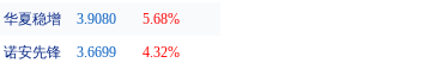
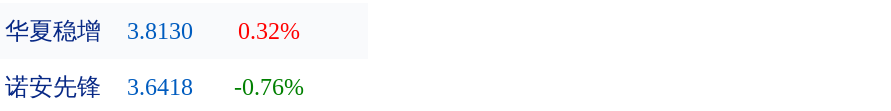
[76,11,116,27] 3.9080 -> [127,17,193,45] 3.8130
[143,11,180,27] 5.68% -> [238,17,300,45] 0.32%
[76,44,116,61] 3.6699 -> [127,73,193,101] 3.6418
[143,44,180,61] 4.32% -> [234,73,304,101] -0.76%

